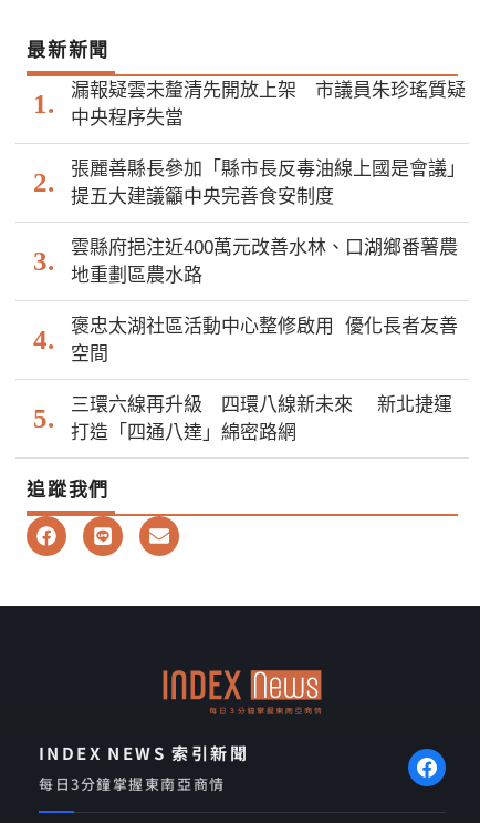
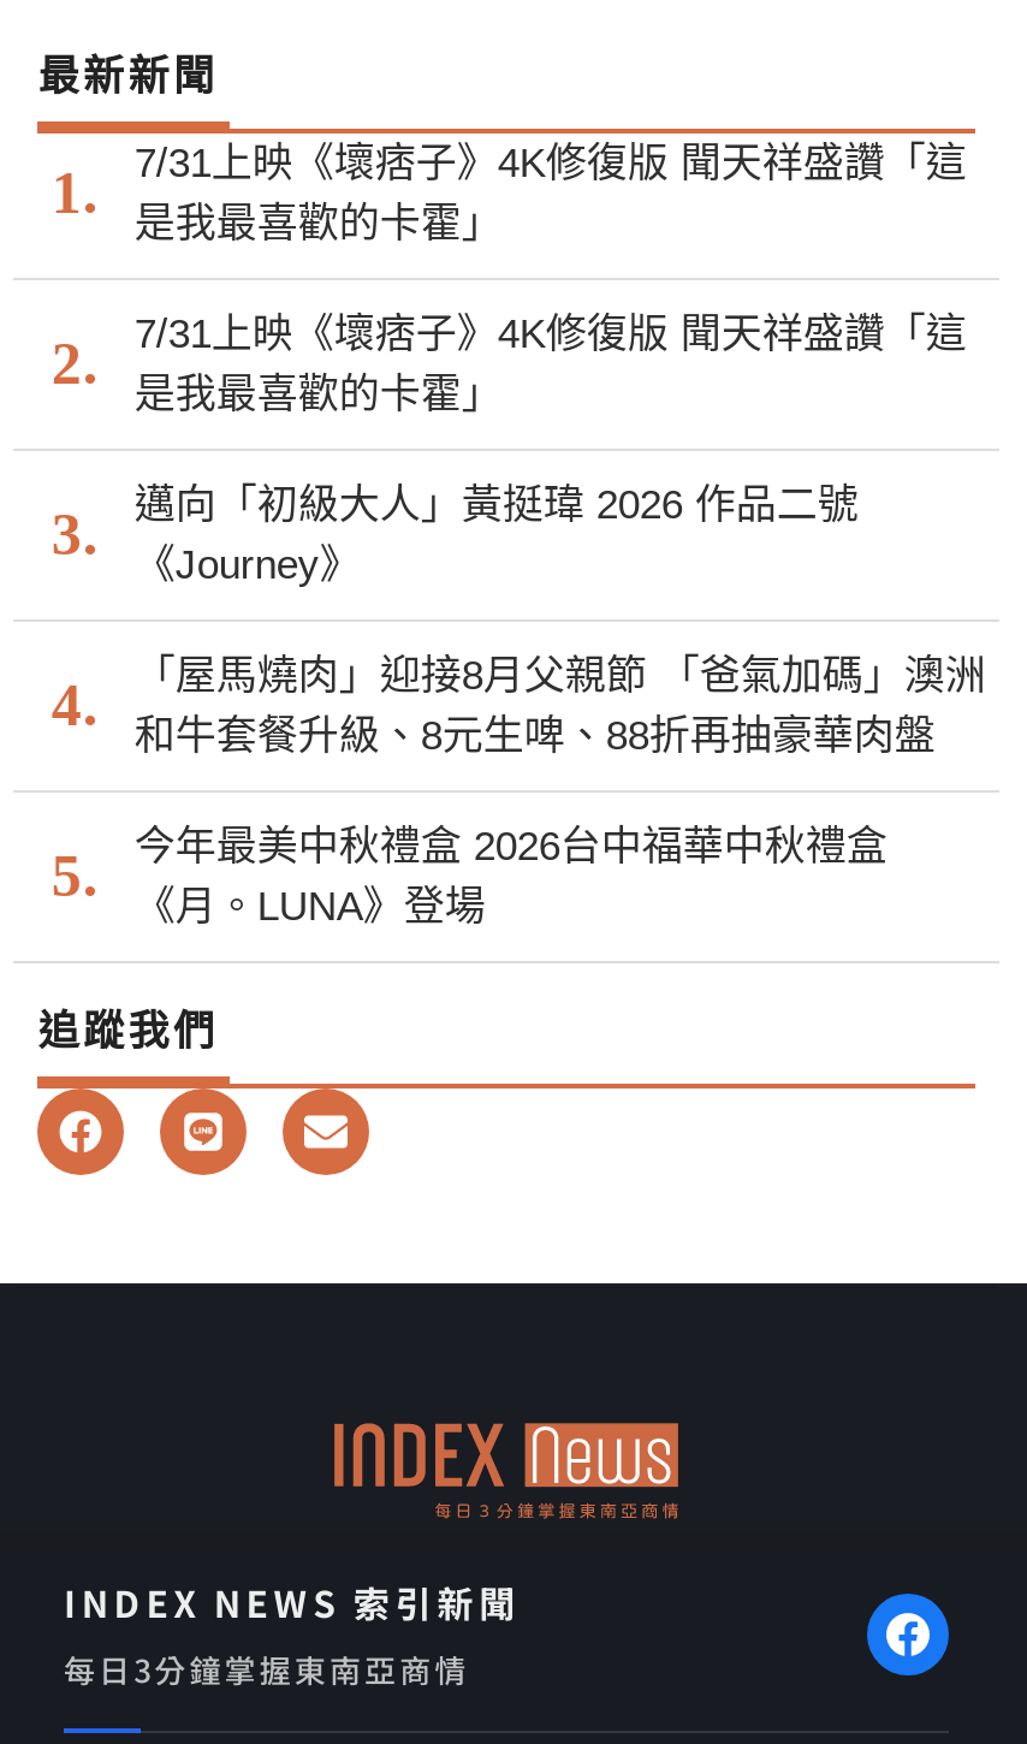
[71,79,466,128] 漏報疑雲未釐清先開放上架 市議員朱珍瑤質疑 | 中央程序失當 -> [134,141,966,247] 7/31上映《壞痞子》4K修復版 聞天祥盛讚「這 | 是我最喜歡的卡霍」
[71,158,466,207] 張麗善縣長參加「縣市長反毒油線上國是會議」 | 提五大建議籲中央完善食安制度 -> [134,312,966,418] 7/31上映《壞痞子》4K修復版 聞天祥盛讚「這 | 是我最喜歡的卡霍」
[71,237,458,285] 雲縣府挹注近400萬元改善水林、口湖鄉番薯農 | 地重劃區農水路 -> [134,483,858,588] 邁向「初級大人」黃挺瑋 2026 作品二號 | 《Journey》
[71,315,458,364] 褒忠太湖社區活動中心整修啟用 優化長者友善 | 空間 -> [134,653,986,759] 「屋馬燒肉」迎接8月父親節 「爸氣加碼」澳洲 | 和牛套餐升級、8元生啤、88折再抽豪華肉盤
[71,394,453,443] 三環六線再升級 四環八線新未來 新北捷運 | 打造「四通八達」綿密路網 -> [134,824,887,930] 今年最美中秋禮盒 2026台中福華中秋禮盒 | 《月。LUNA》登場

